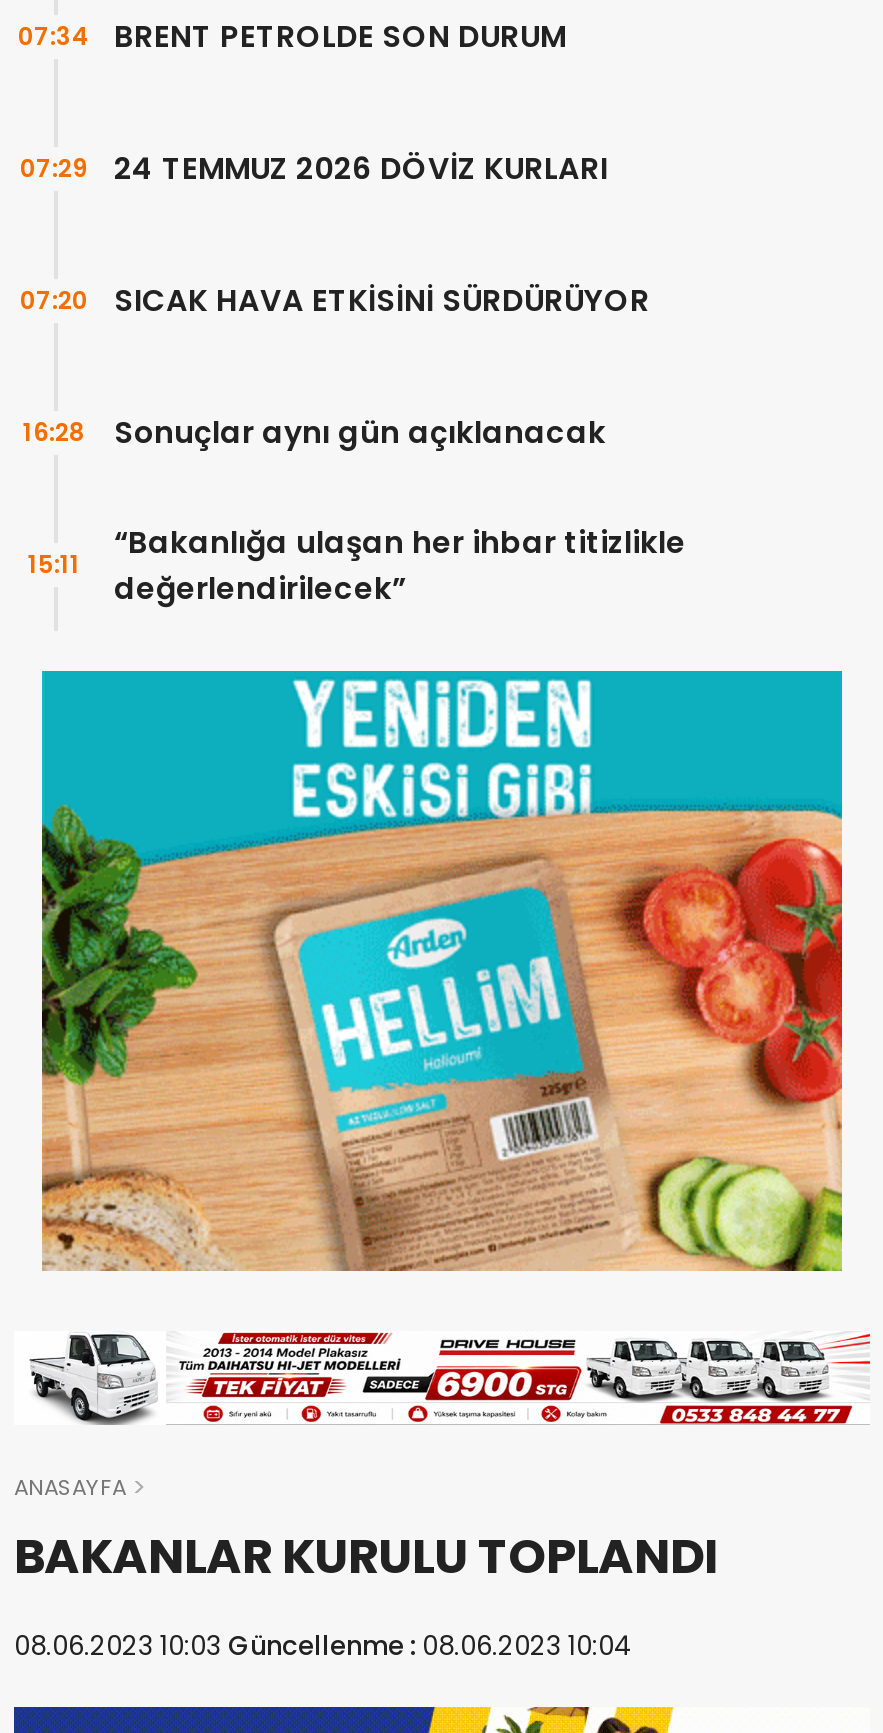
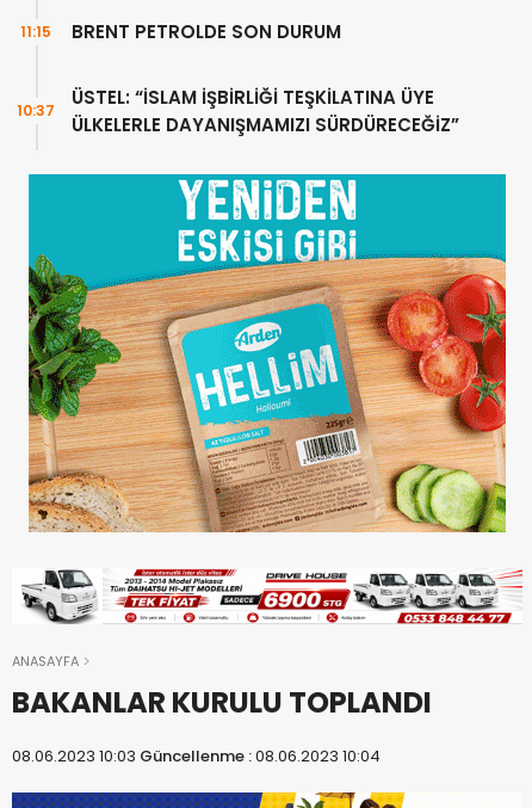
[18,19,686,609] 07:34 | 24 TEMMUZ 2026 DÖVİZ KURLARI | 07:29 | SICAK HAVA ETKİSİNİ SÜRDÜRÜYOR | 07:20 | Sonuçlar aynı gün açıklanacak | 16:28 | “Bakanlığa ulaşan her ihbar titizlikle | değerlendirilecek” -> [20,21,459,137] 11:15 | ÜSTEL: “İSLAM İŞBİRLİĞİ TEŞKİLATINA ÜYE | ÜLKELERLE DAYANIŞMAMIZI SÜRDÜRECEĞİZ”
[28,547,80,581] 15:11 -> [17,100,55,120] 10:37

